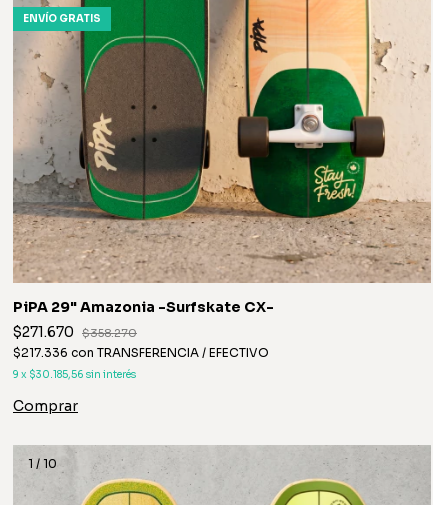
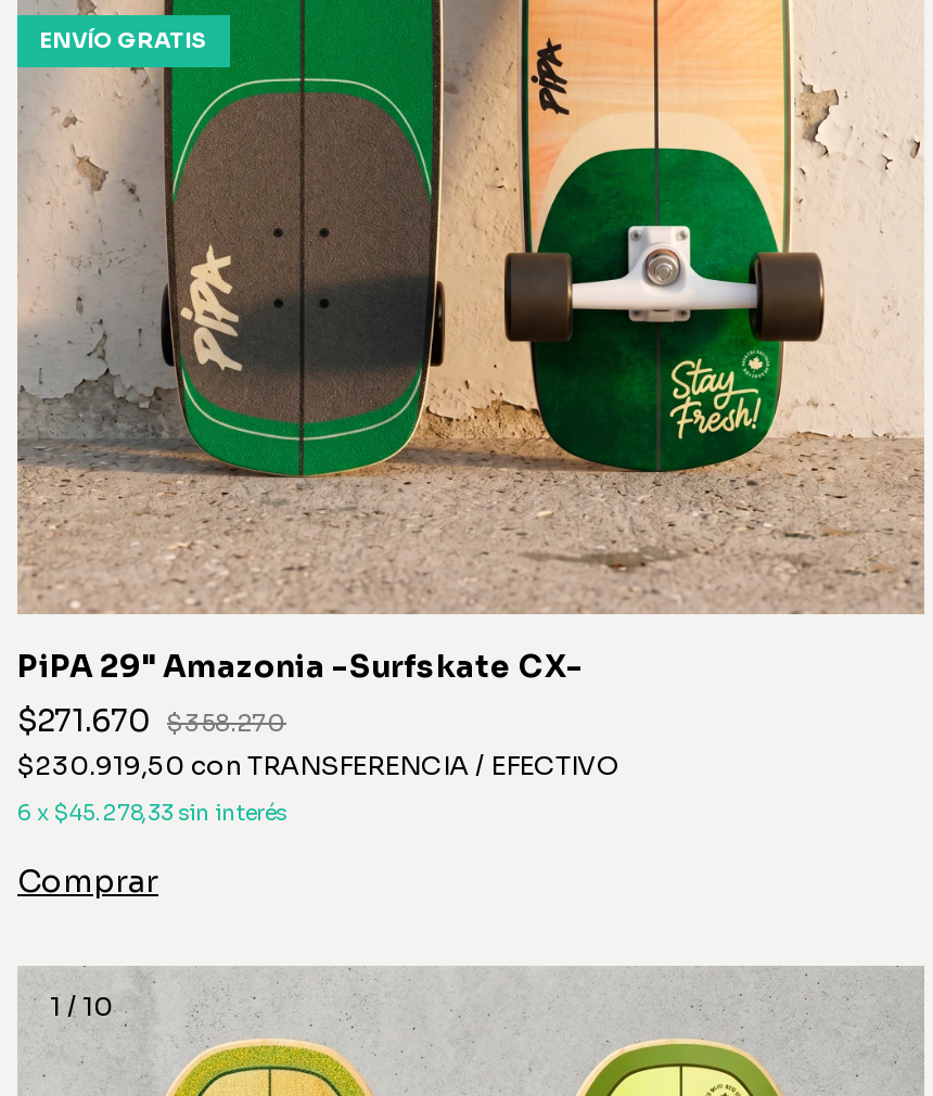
[13,345,269,360] $217.336 con TRANSFERENCIA / EFECTIVO -> [17,749,621,782] $230.919,50 con TRANSFERENCIA / EFECTIVO
[13,368,136,381] 9 x $30.185,56 sin interés -> [17,799,286,827] 6 x $45.278,33 sin interés

